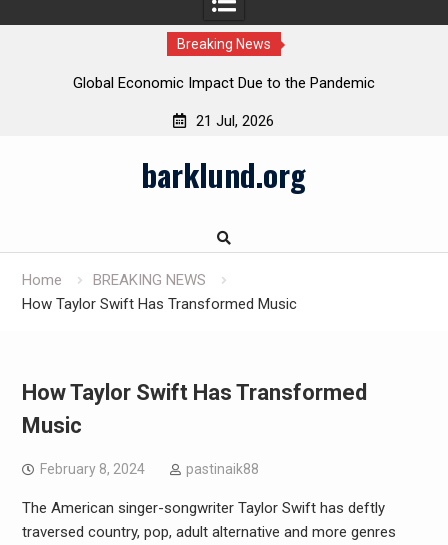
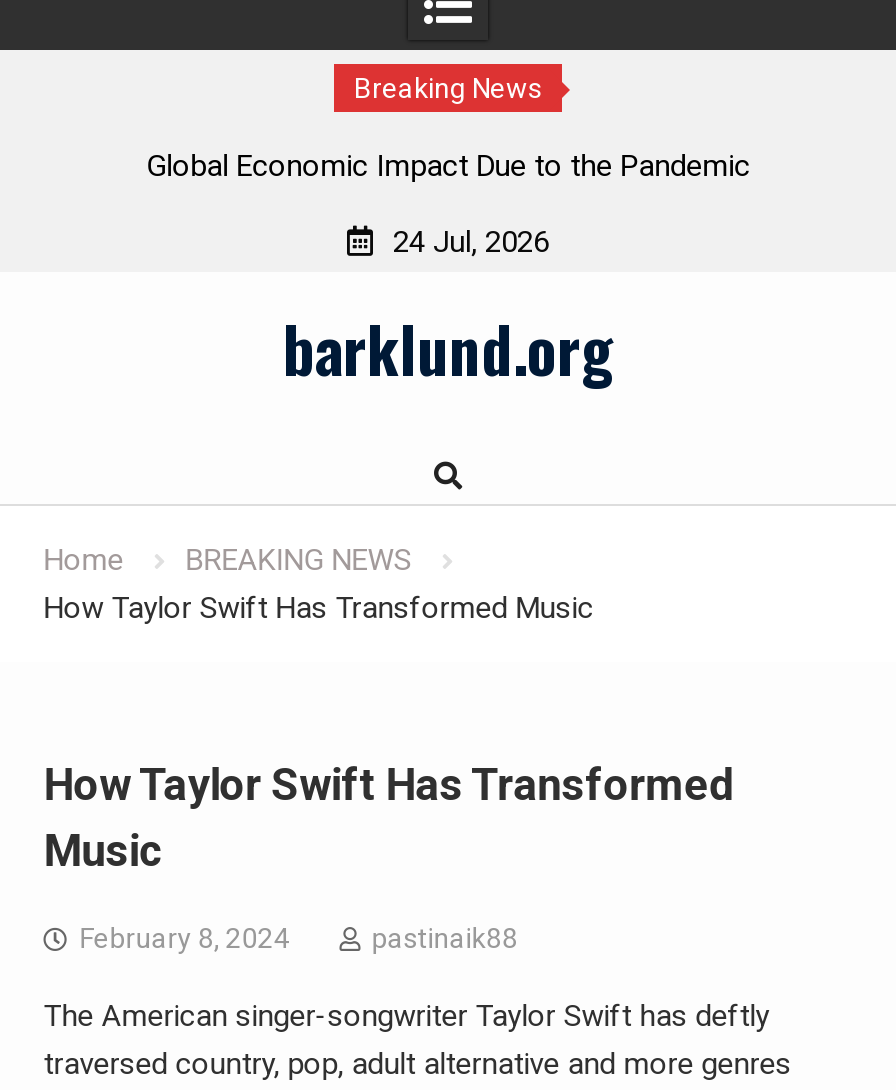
[196,112,274,130] 21 Jul, 2026 -> [393,224,549,260] 24 Jul, 2026

